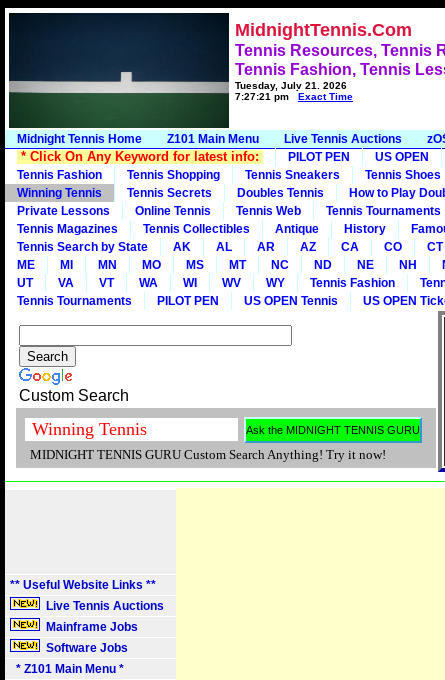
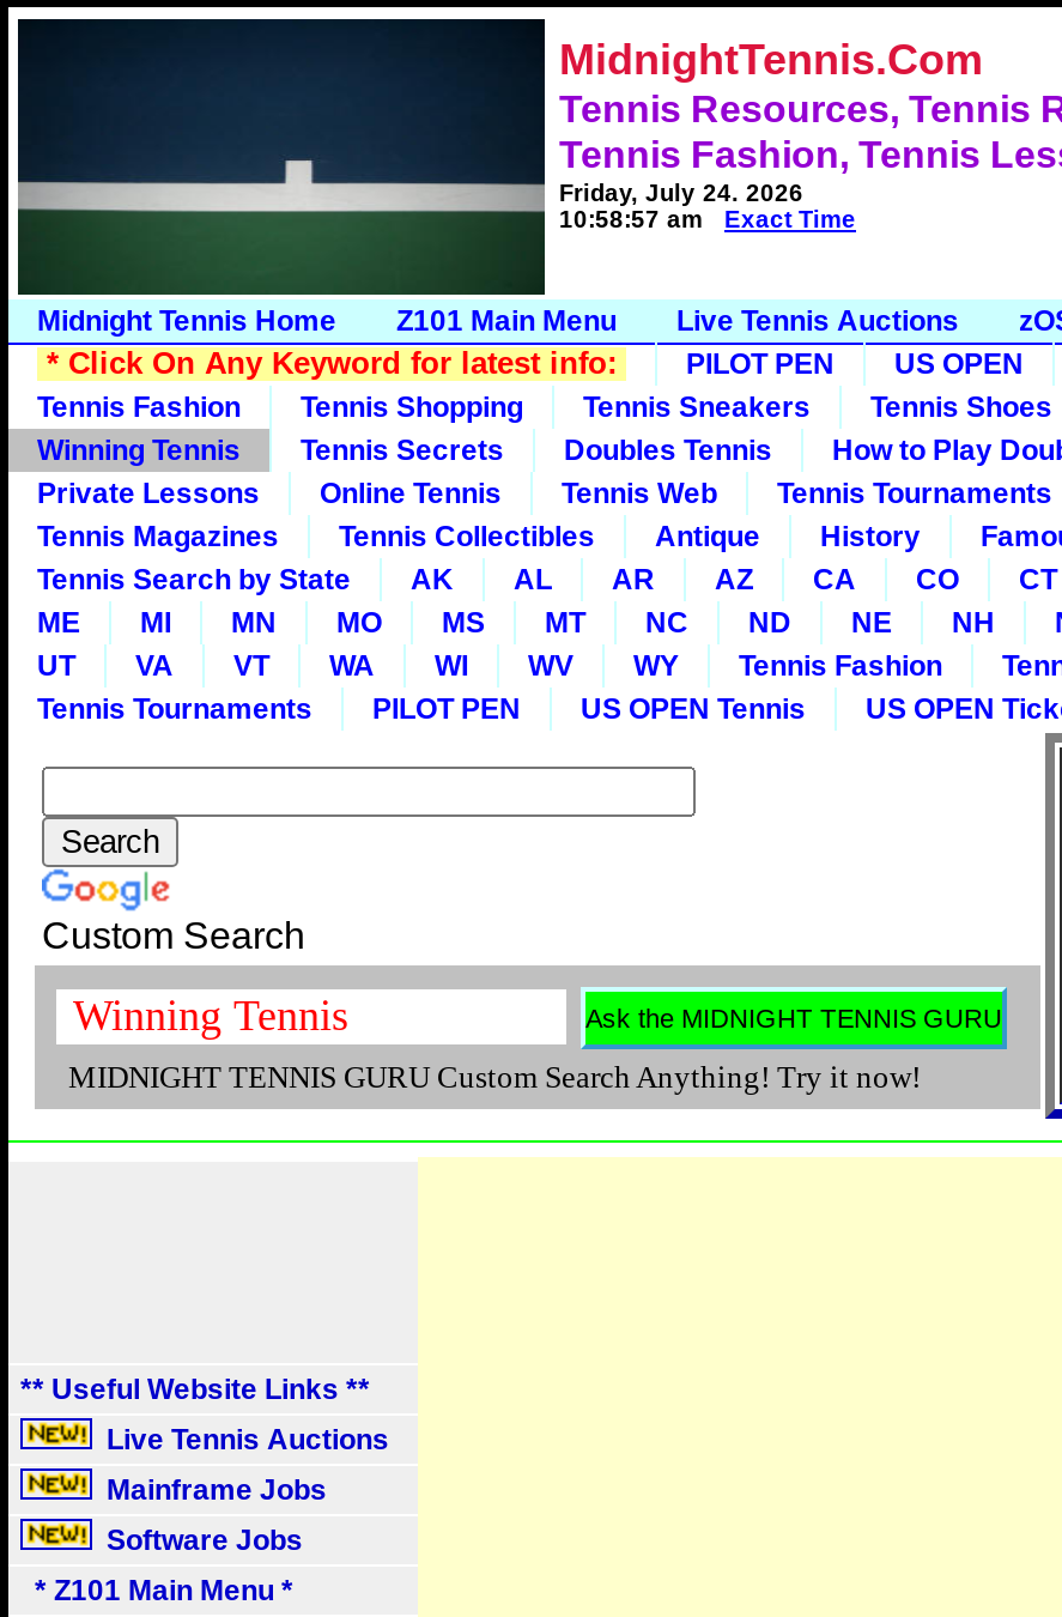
[235,80,347,102] Tuesday, July 21, 2026 | 7:27:21 pm -> [559,180,803,232] Friday, July 24, 2026 | 10:58:57 am

